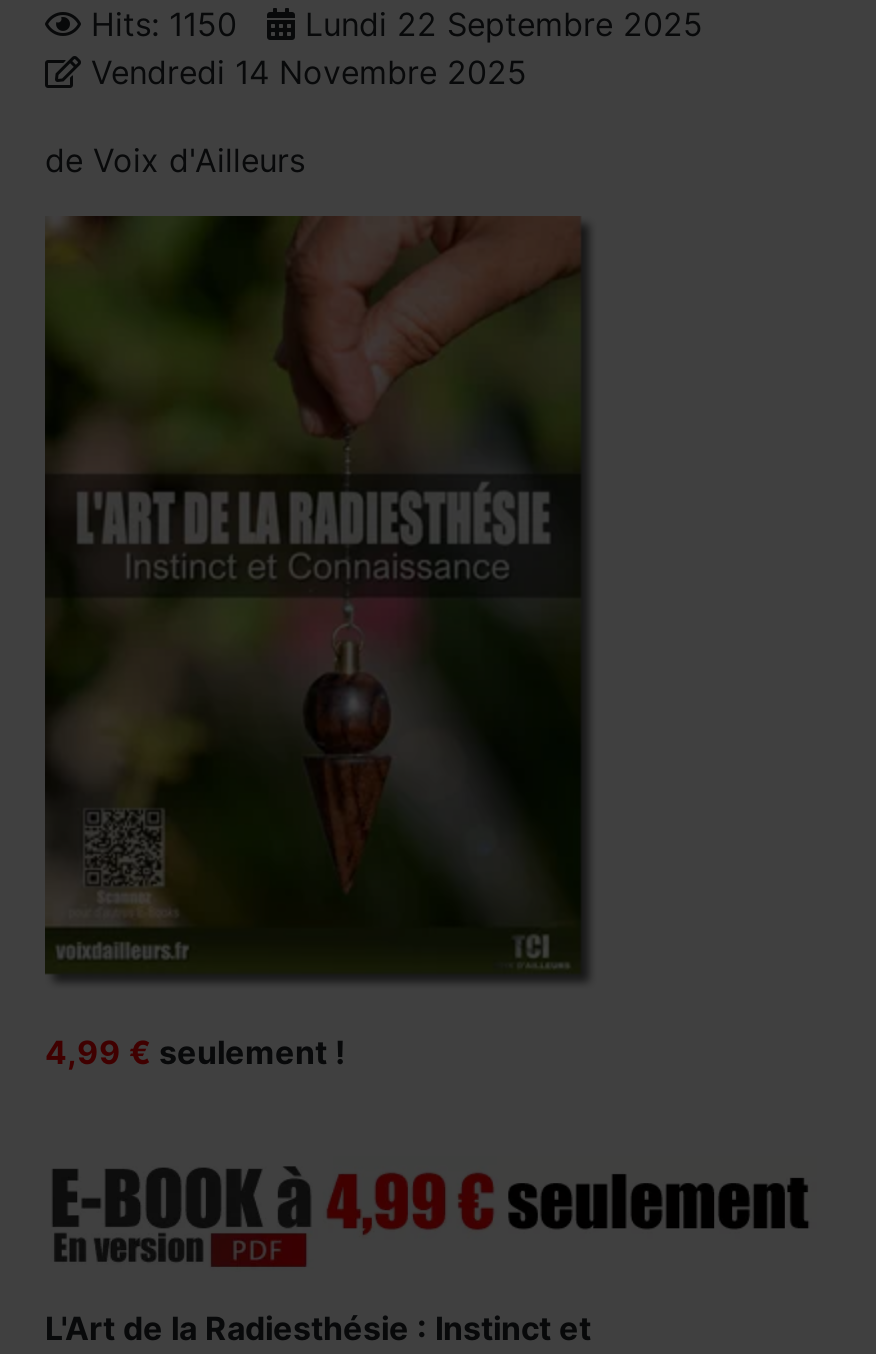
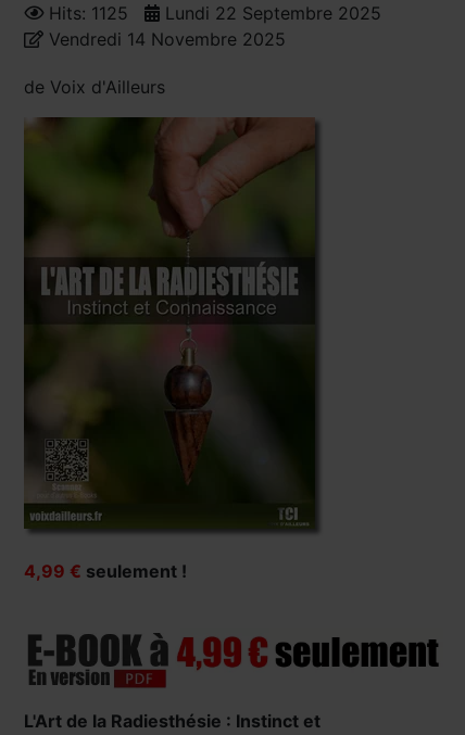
[81,5,703,45] Hits: 1150 Lundi 22 Septembre 2025 -> [43,3,381,24] Hits: 1125 Lundi 22 Septembre 2025

